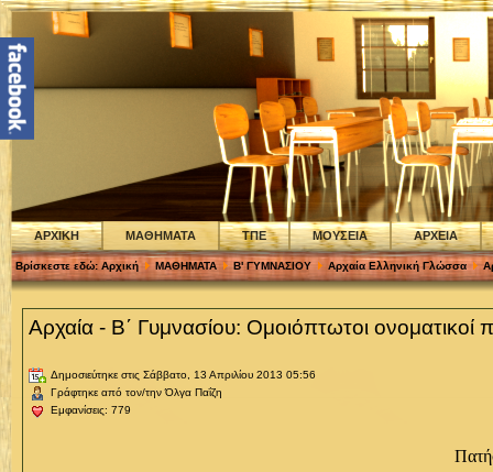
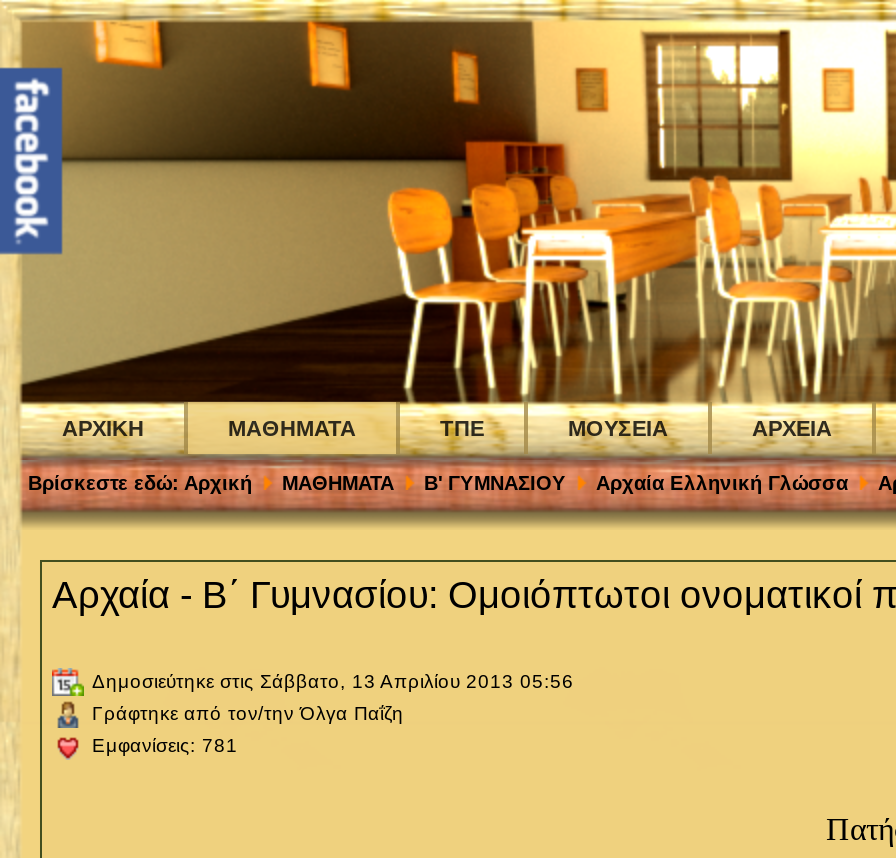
[51,404,131,416] Εμφανίσεις: 779 -> [92,734,238,756] Εμφανίσεις: 781

